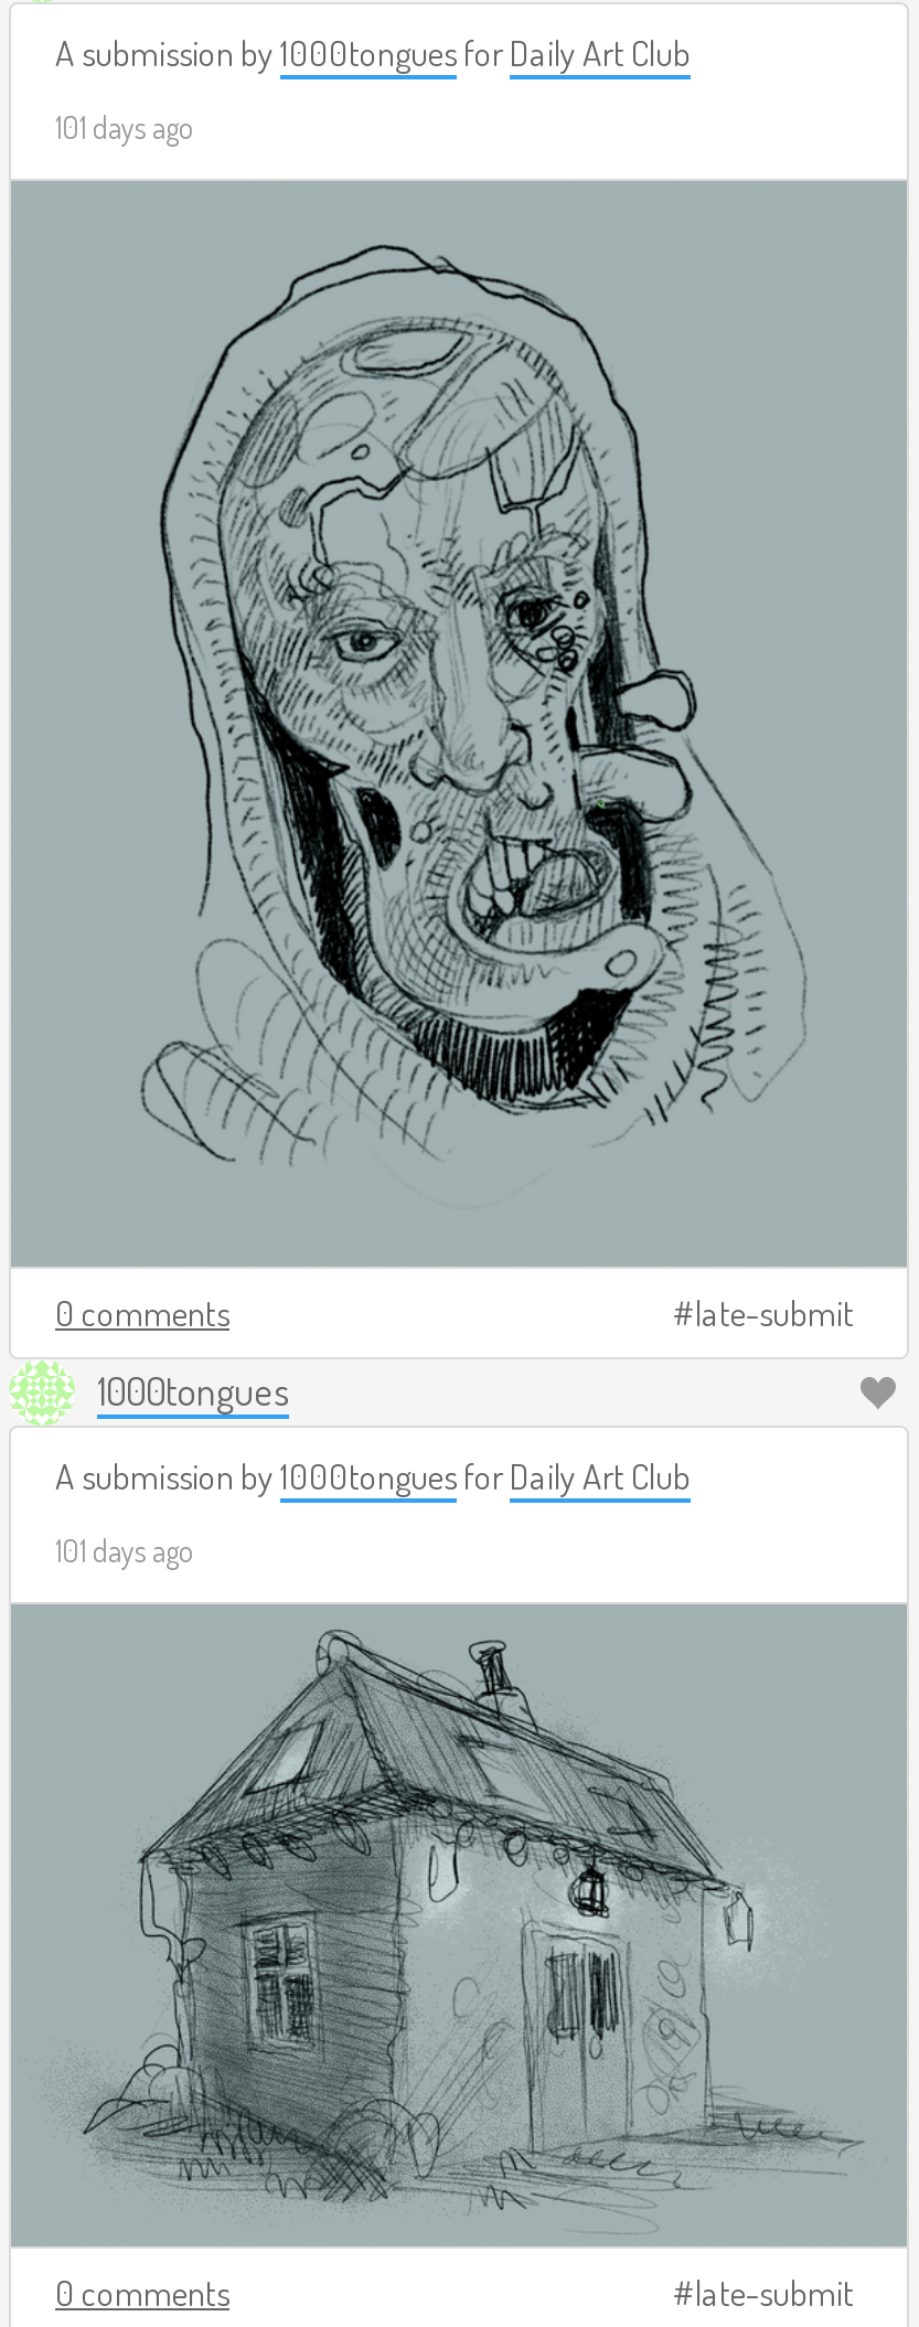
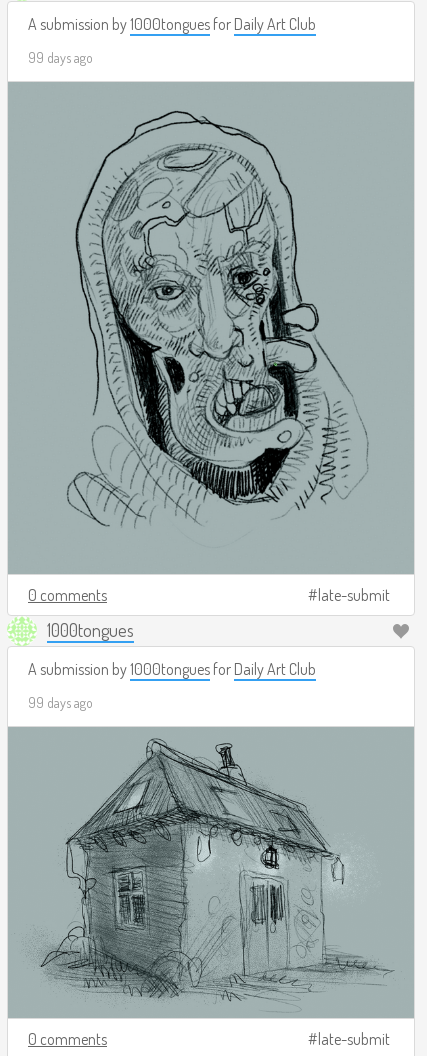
[55,107,194,145] 101 days ago -> [28,49,93,66] 99 days ago
[55,1532,194,1570] 101 days ago -> [28,694,93,711] 99 days ago

